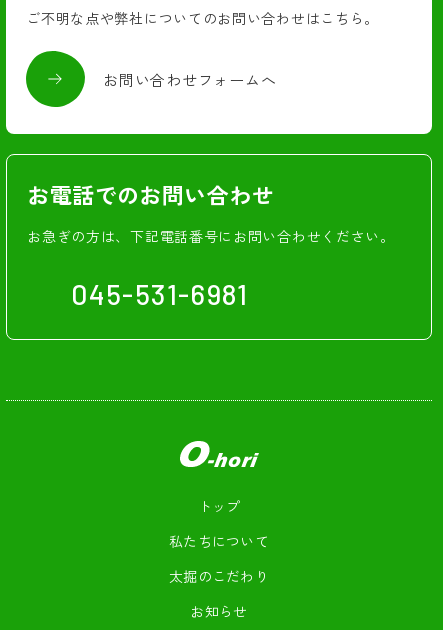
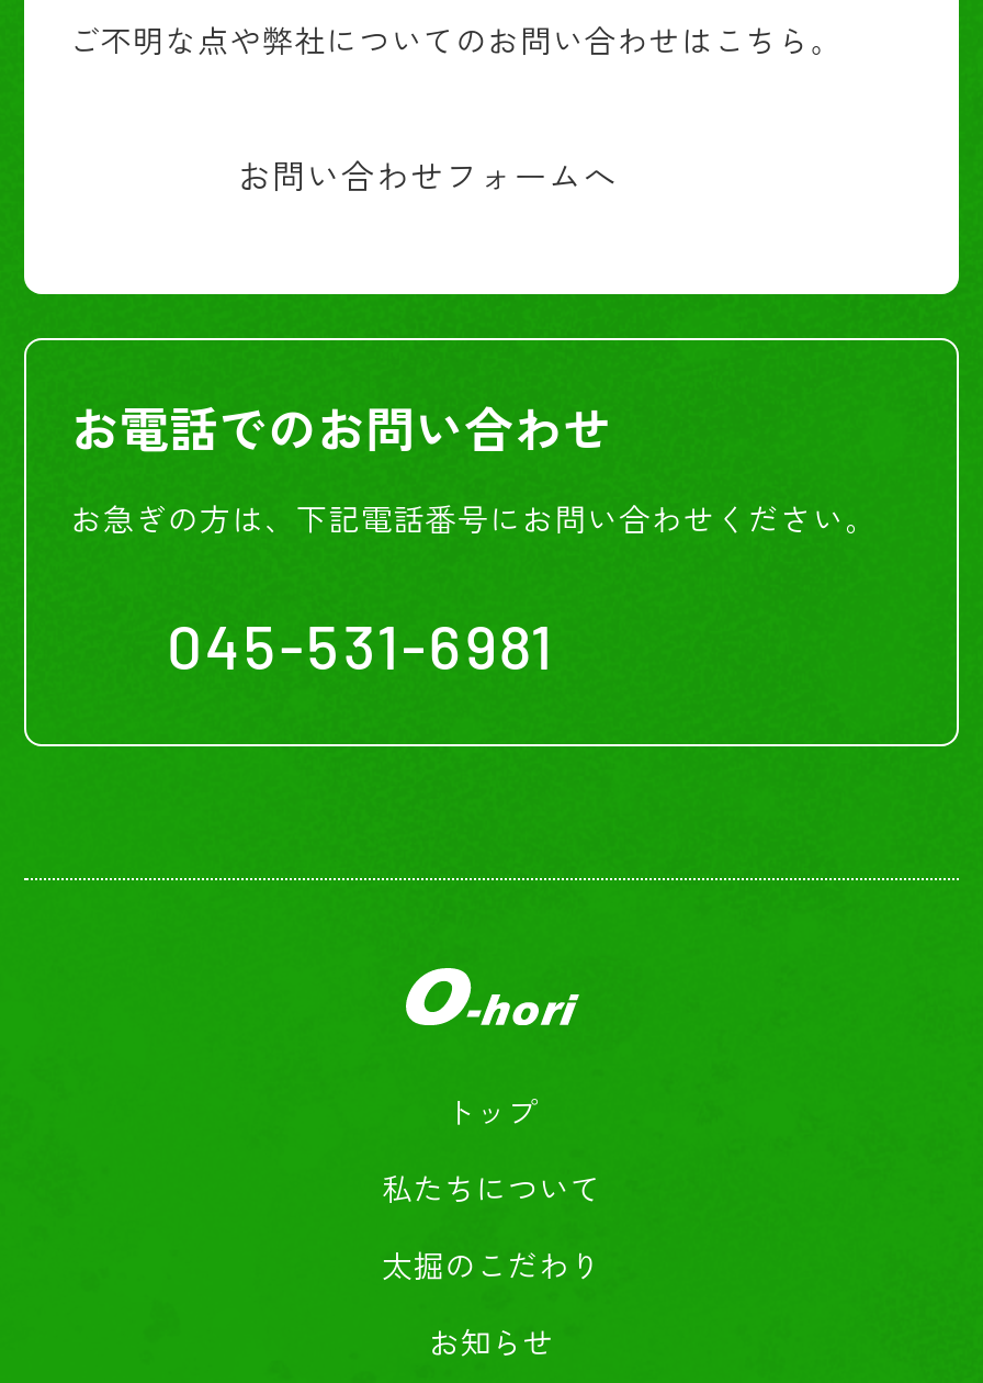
[25,50,86,108] [image] -> none

